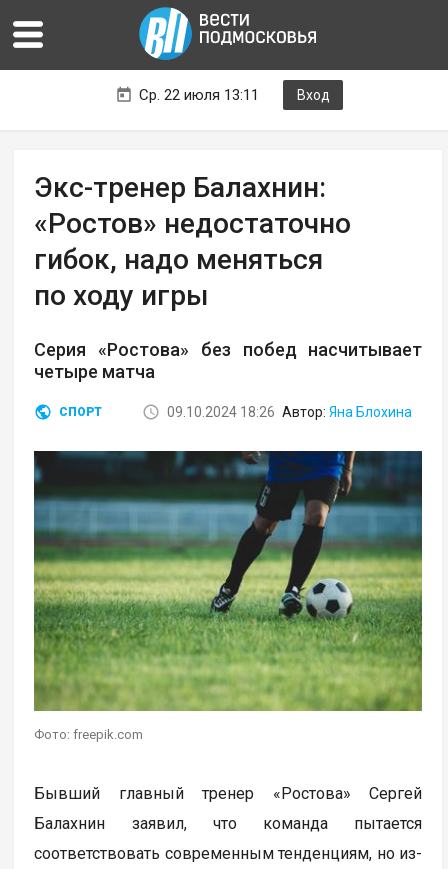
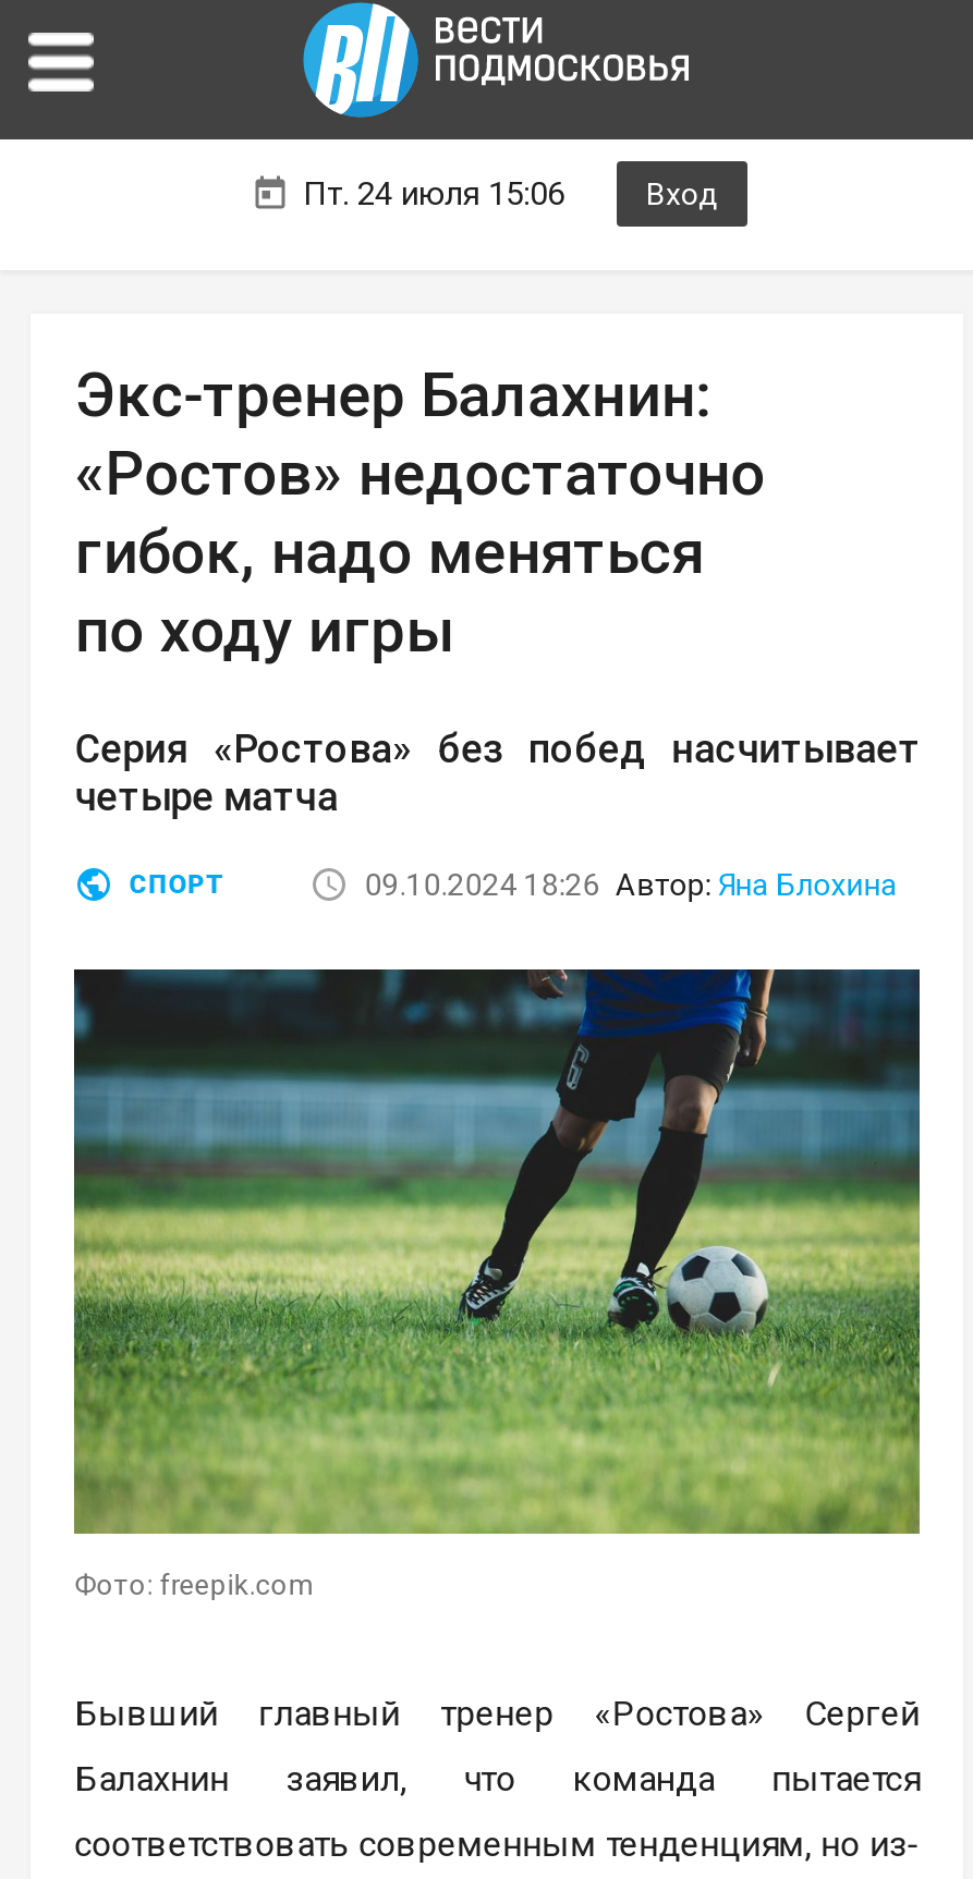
[139,86,259,104] Ср. 22 июля 13:11 -> [303,175,564,214] Пт. 24 июля 15:06

